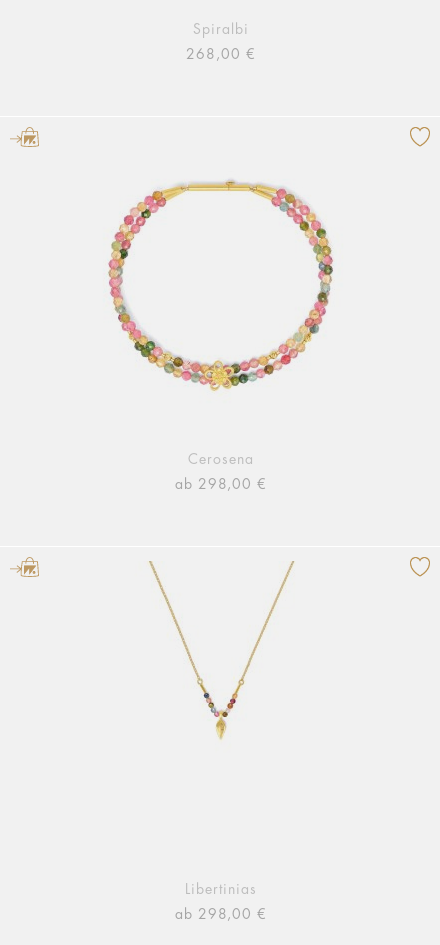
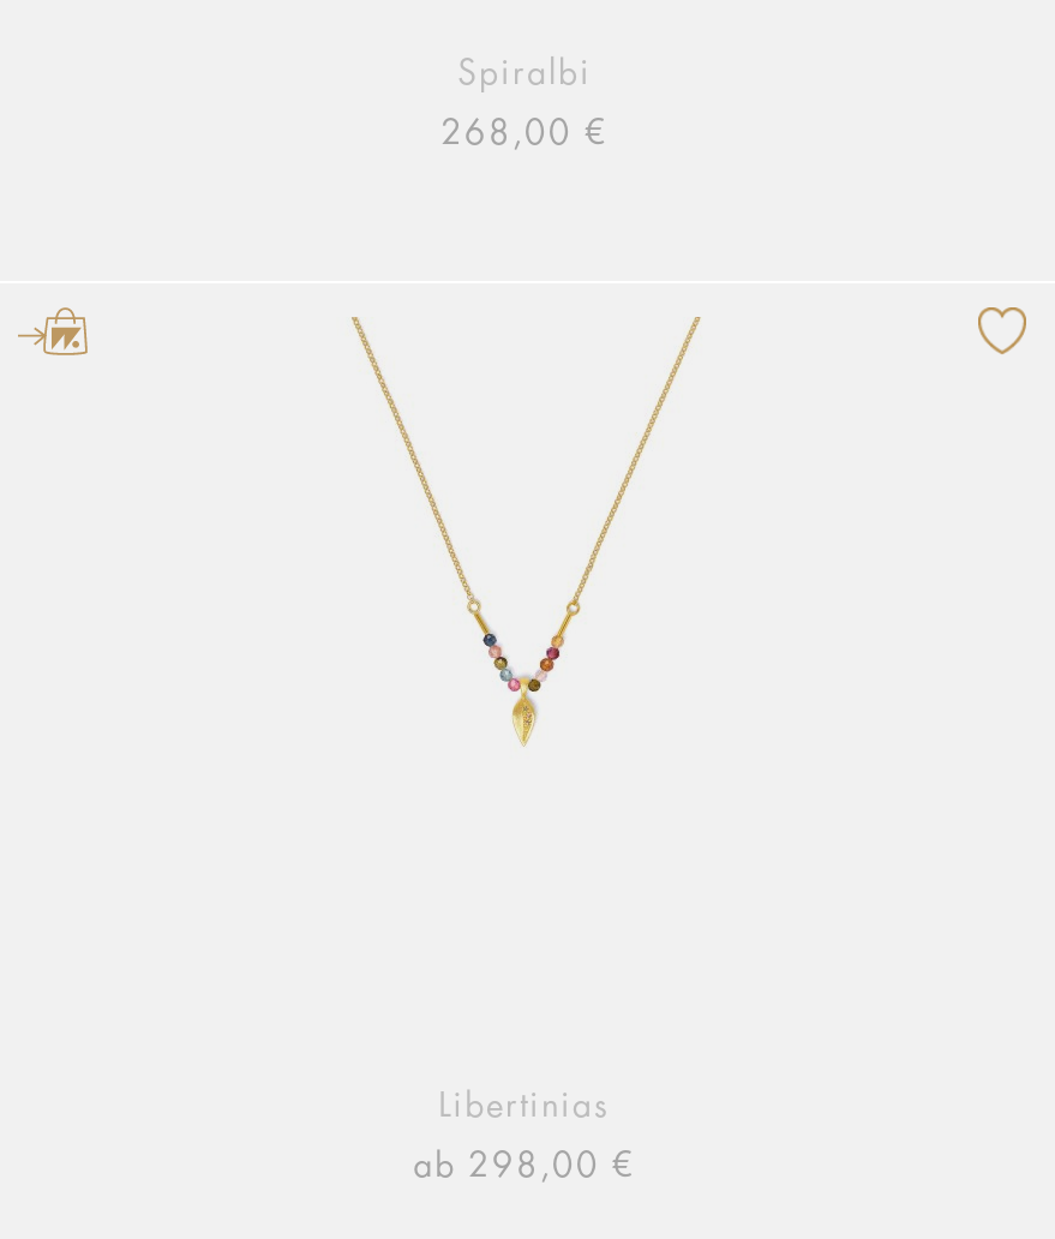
[107,179,334,393] [image] -> none
[175,452,267,491] Cerosena | ab 298,00 € -> none

